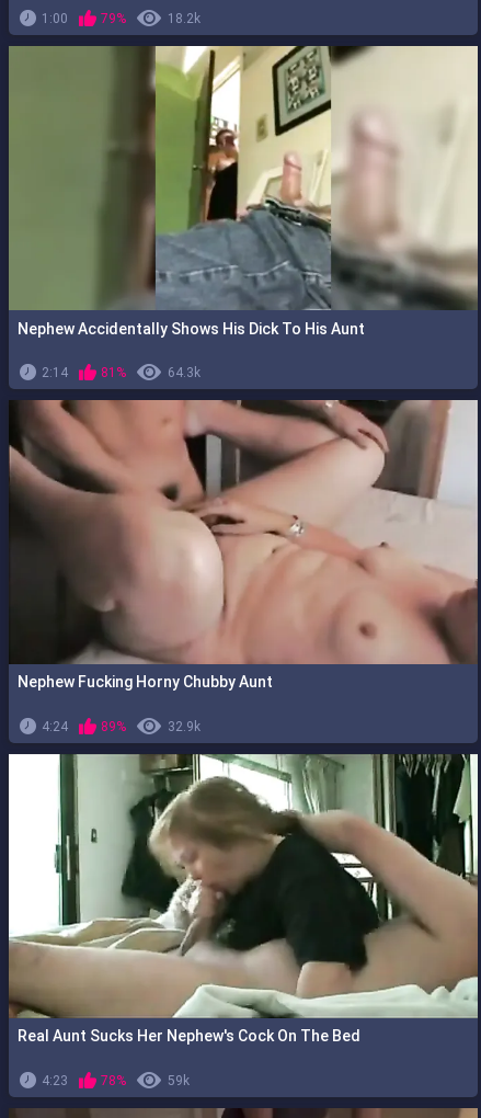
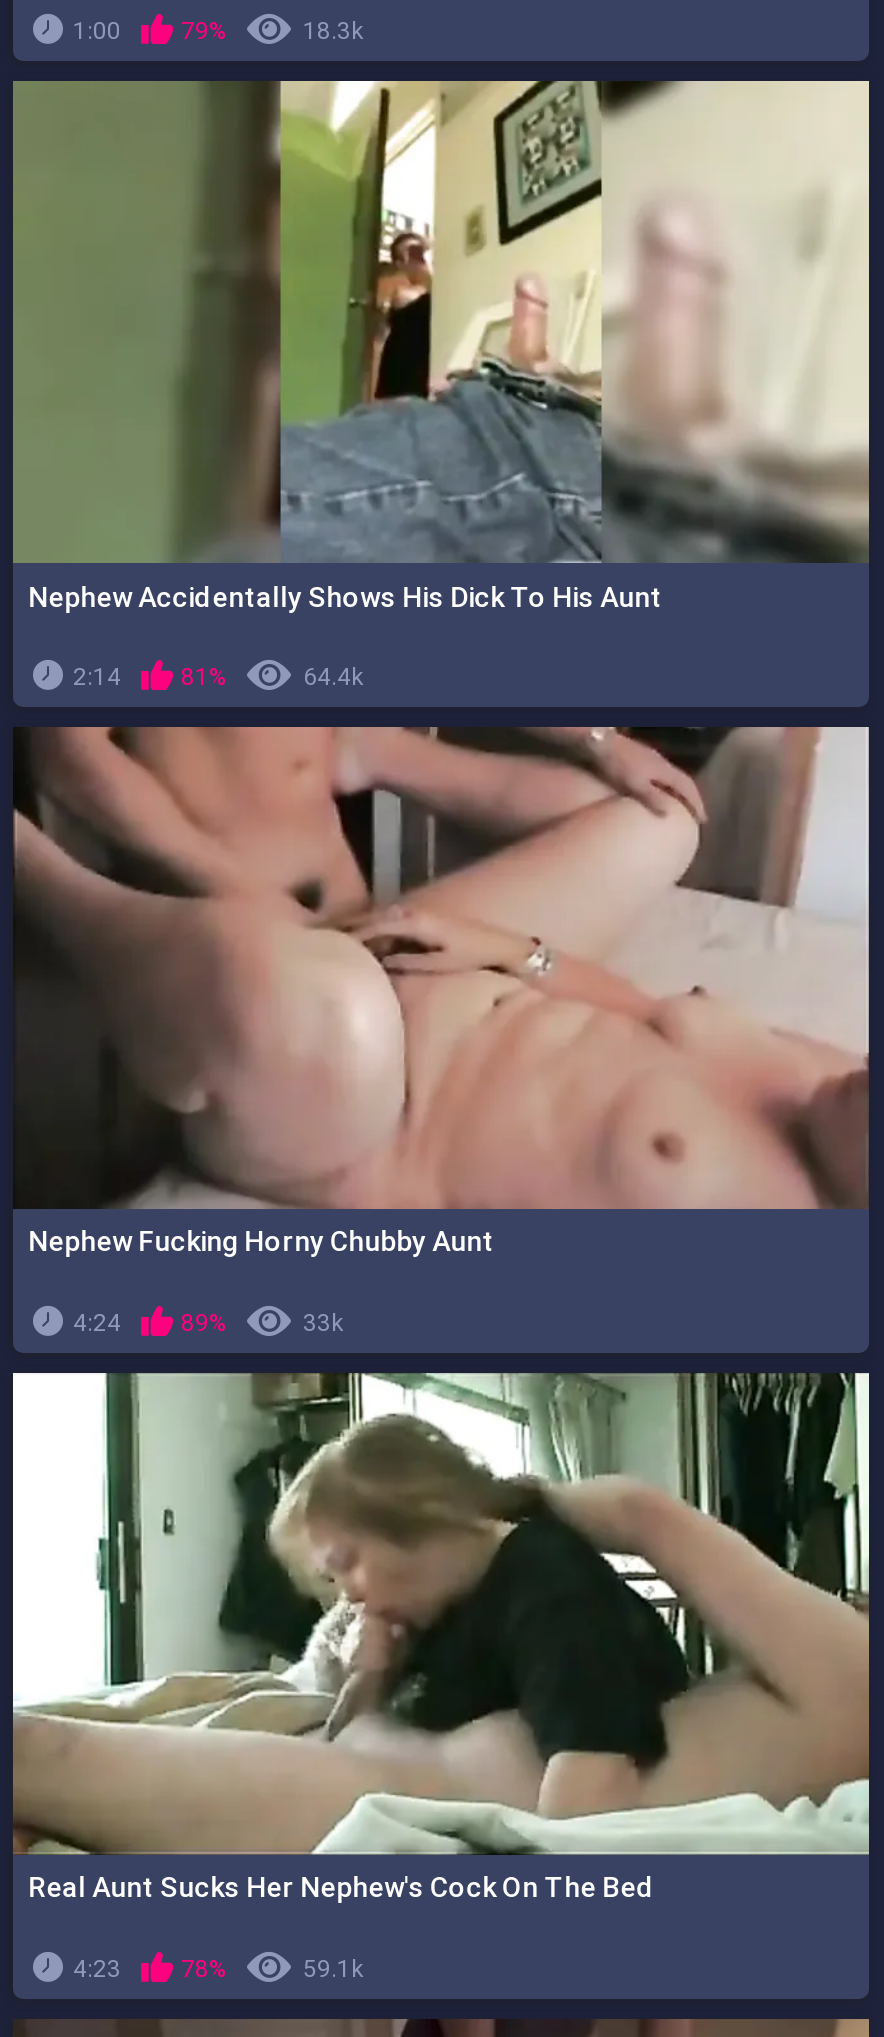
[168,11,201,27] 18.2k -> [303,18,363,46] 18.3k
[168,365,201,380] 64.3k -> [303,663,363,691] 64.4k
[168,719,201,734] 32.9k -> [303,1309,343,1337] 33k
[168,1073,190,1088] 59k -> [303,1954,363,1982] 59.1k

